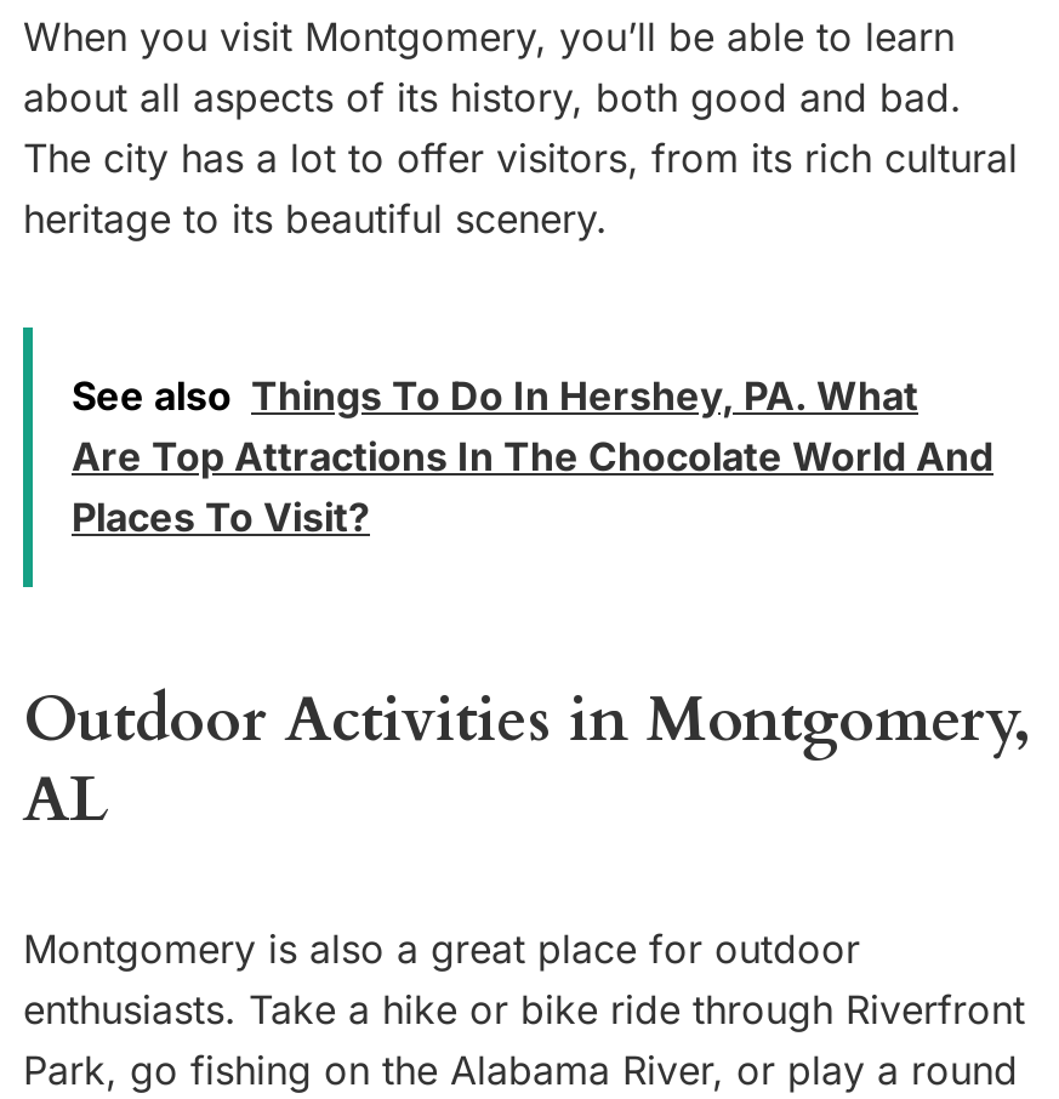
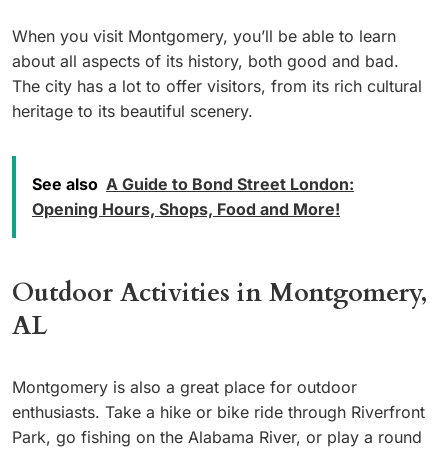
[72,371,993,541] See also Things To Do In Hershey, PA. What | Are Top Attractions In The Chocolate World And | Places To Visit? -> [32,174,354,219] See also A Guide to Bond Street London: | Opening Hours, Shops, Food and More!

